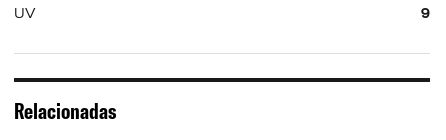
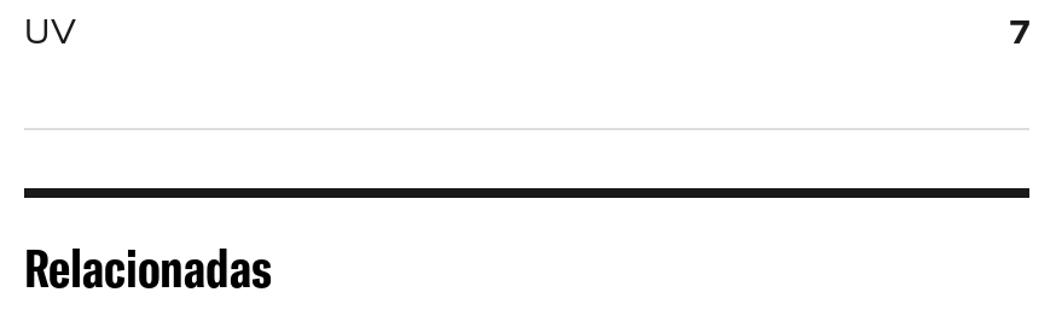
[421,4,430,23] 9 -> [1010,10,1029,56] 7

